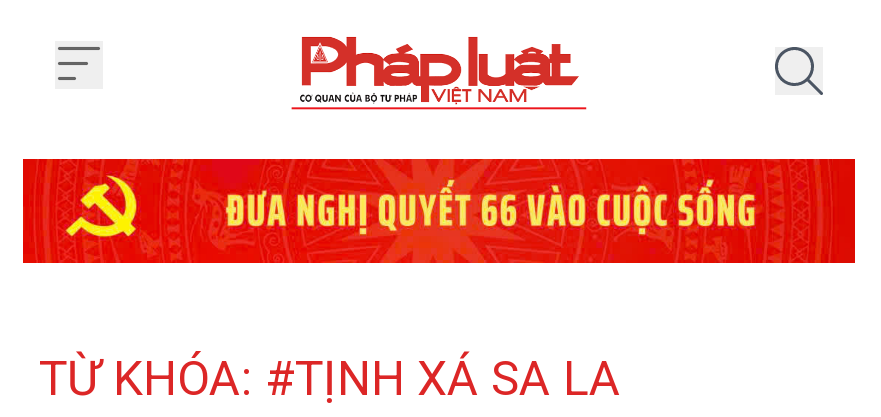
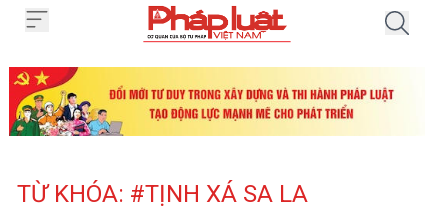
[25,157,857,267] [image] -> [9,66,425,137] [image]

